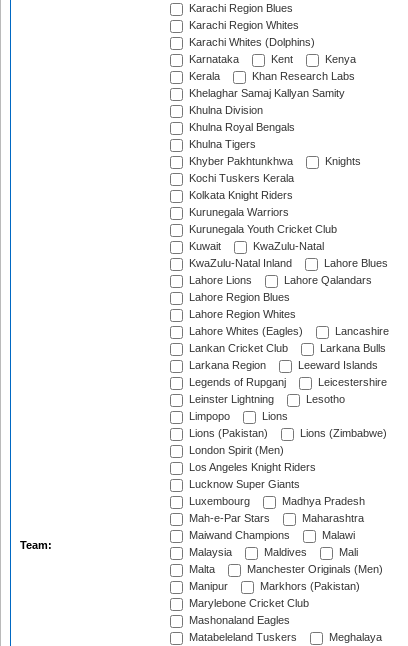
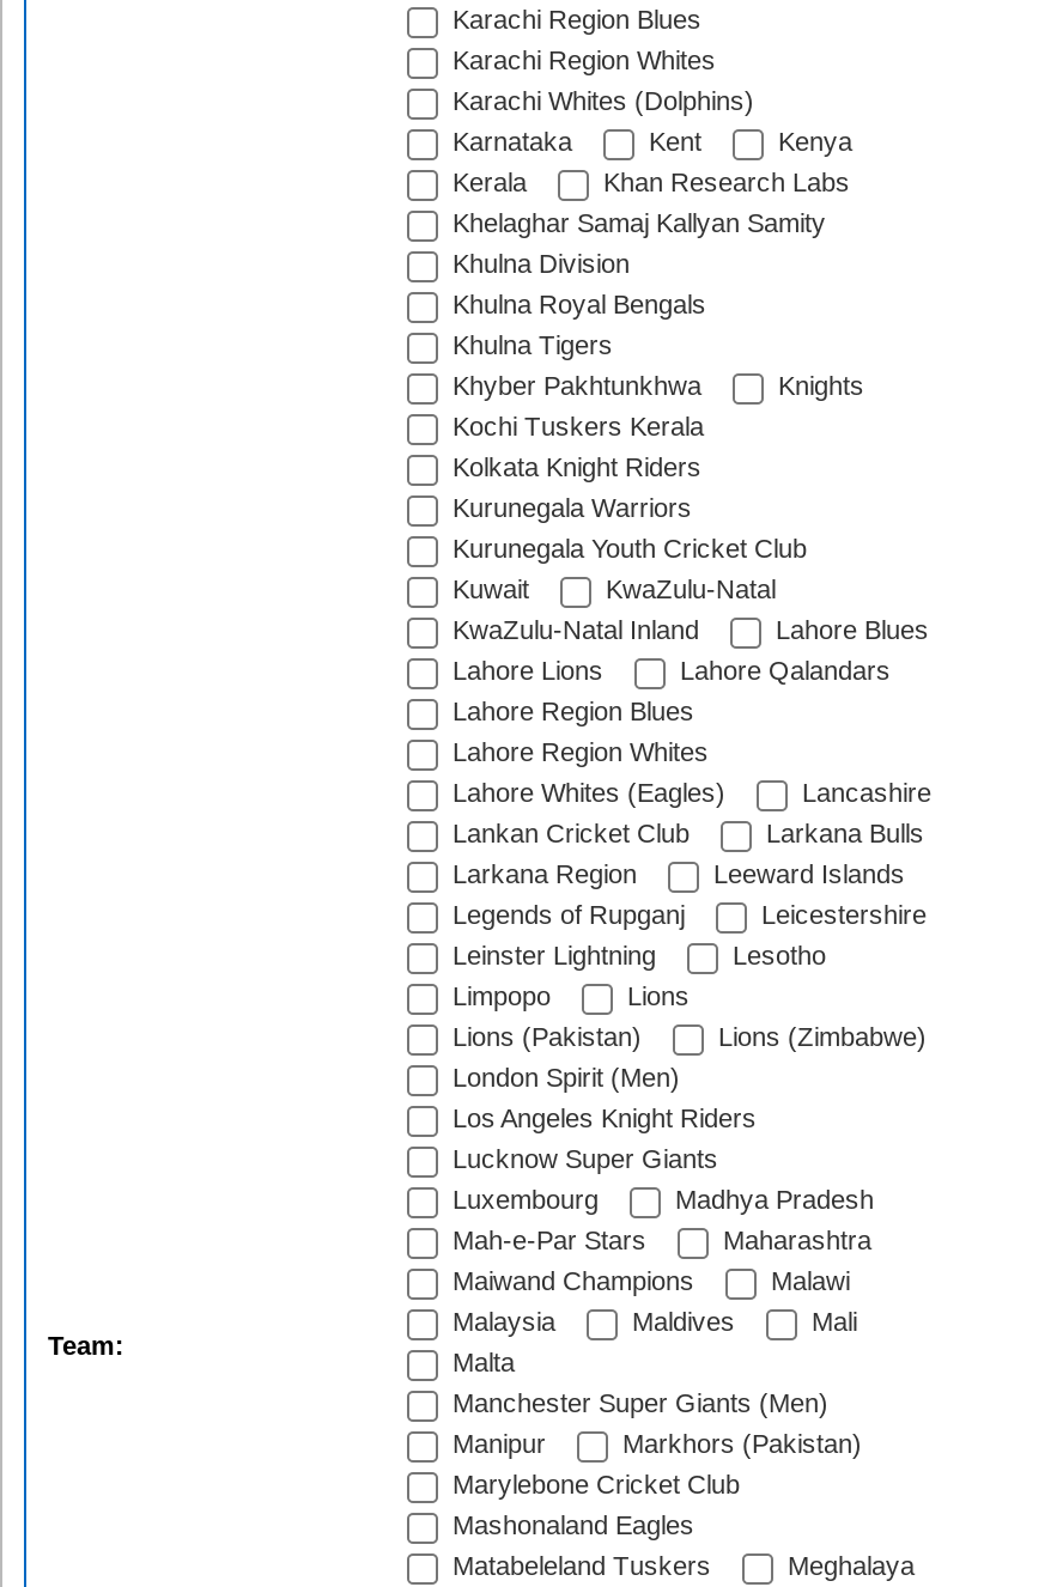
[244,563,383,575] Manchester Originals (Men) -> [445,1389,828,1418] Manchester Super Giants (Men)

